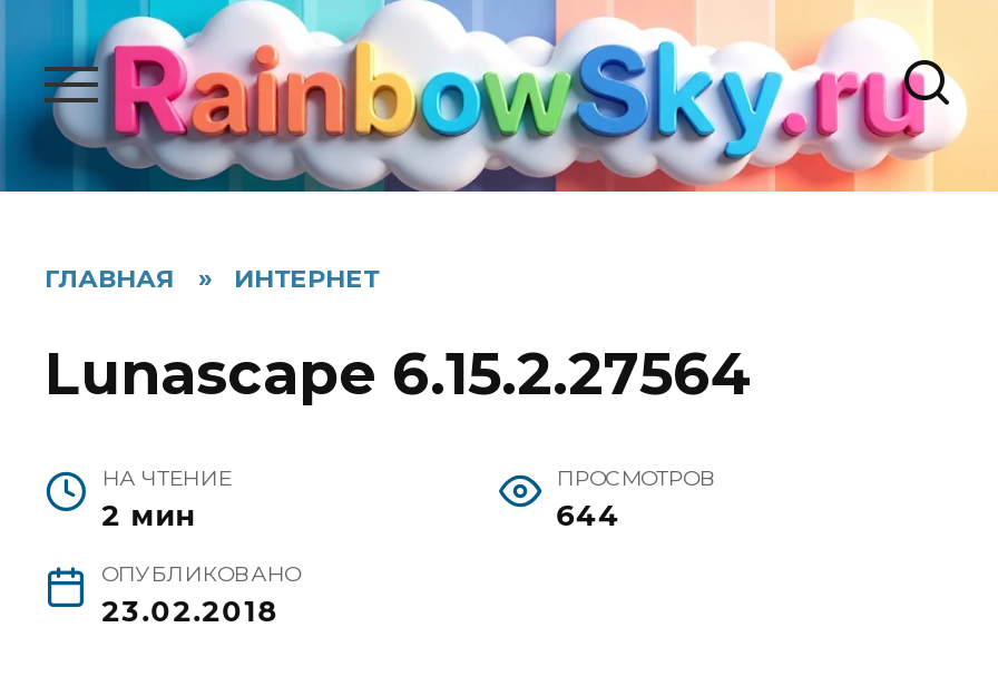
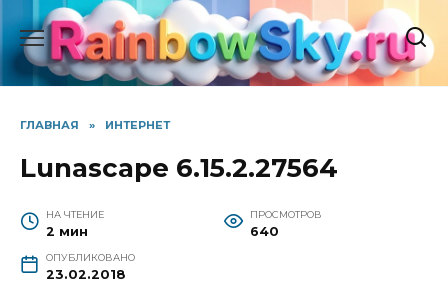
[556,499,621,533] 644 -> [250,224,279,239] 640

